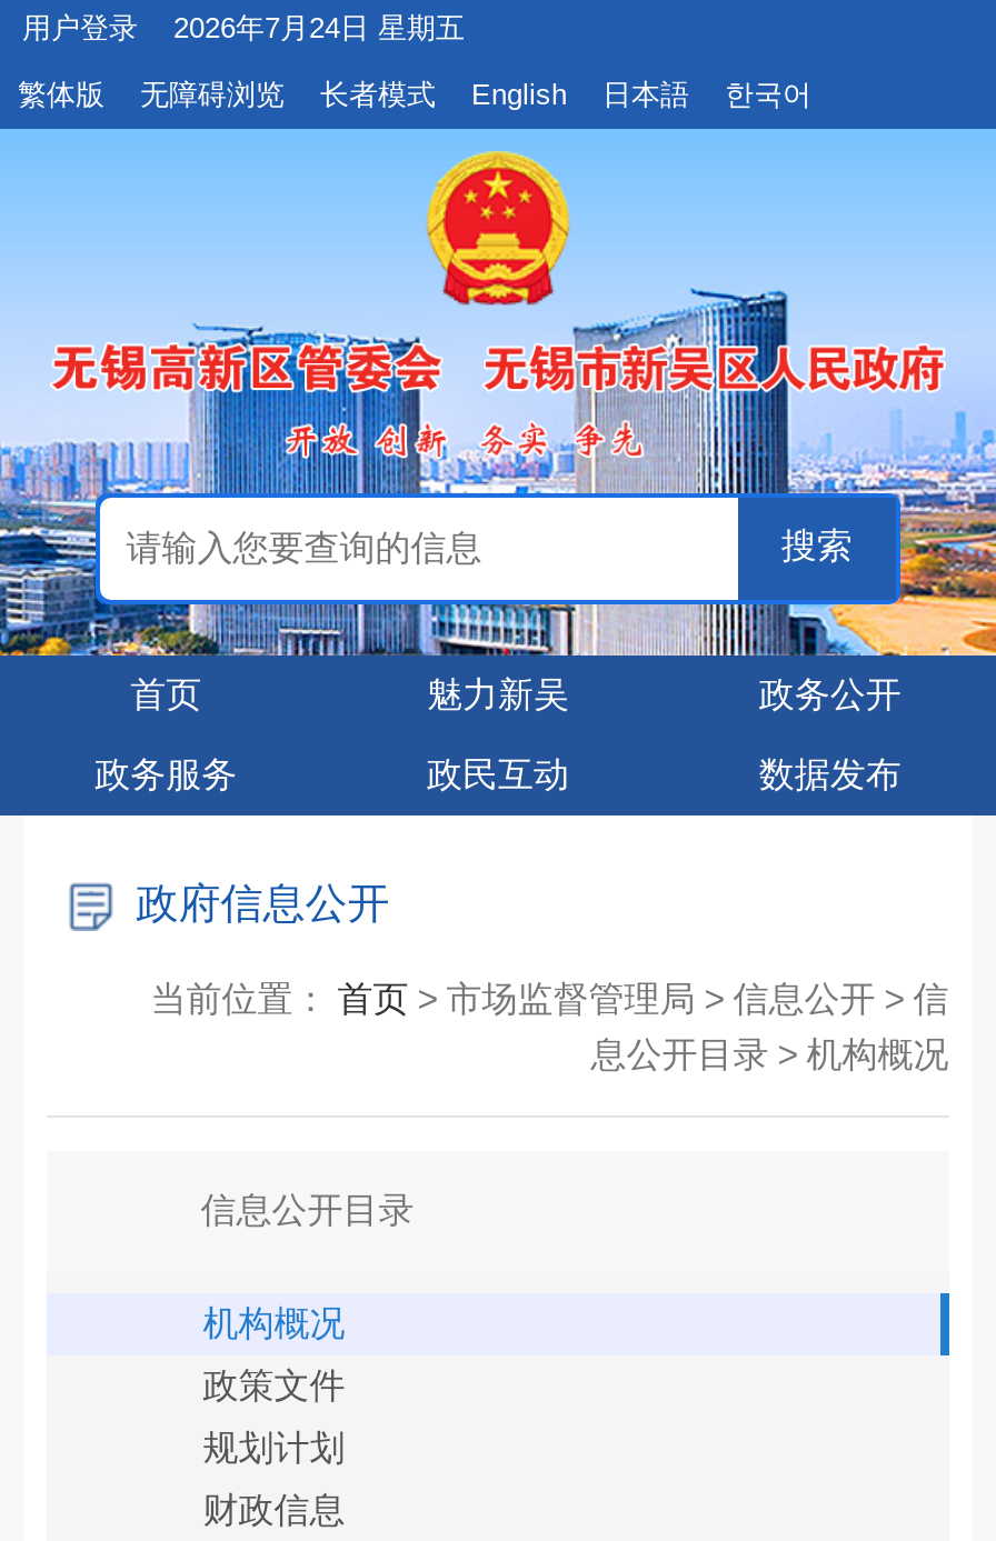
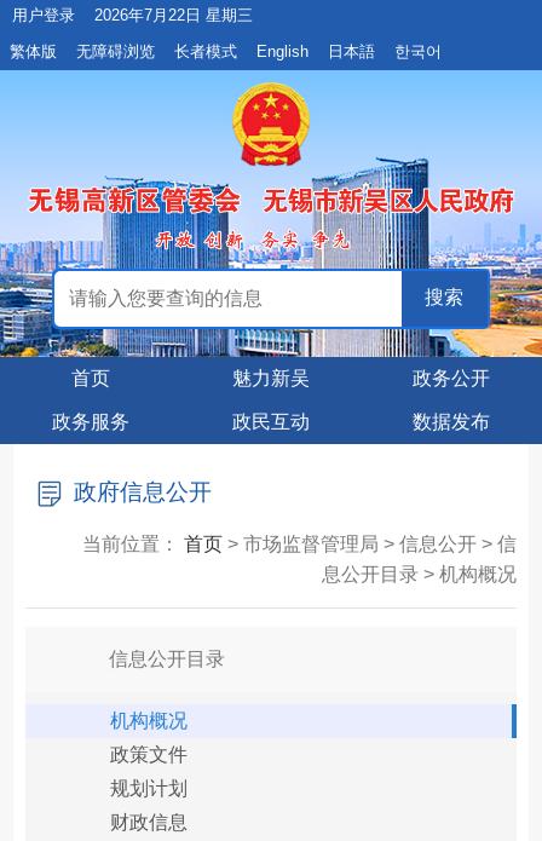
[173,11,465,44] 2026年7月24日 星期五 -> [94,6,253,24] 2026年7月22日 星期三

